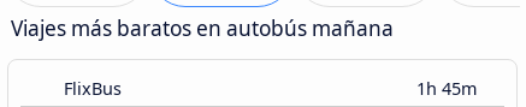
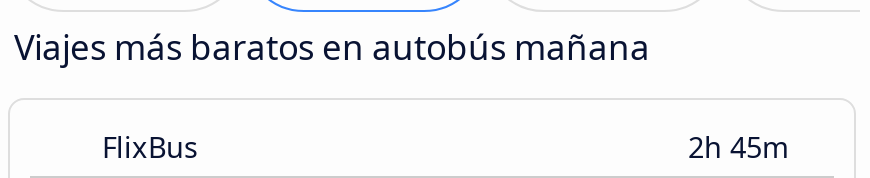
[416,77,481,100] 1h 45m -> [688,128,796,166] 2h 45m

